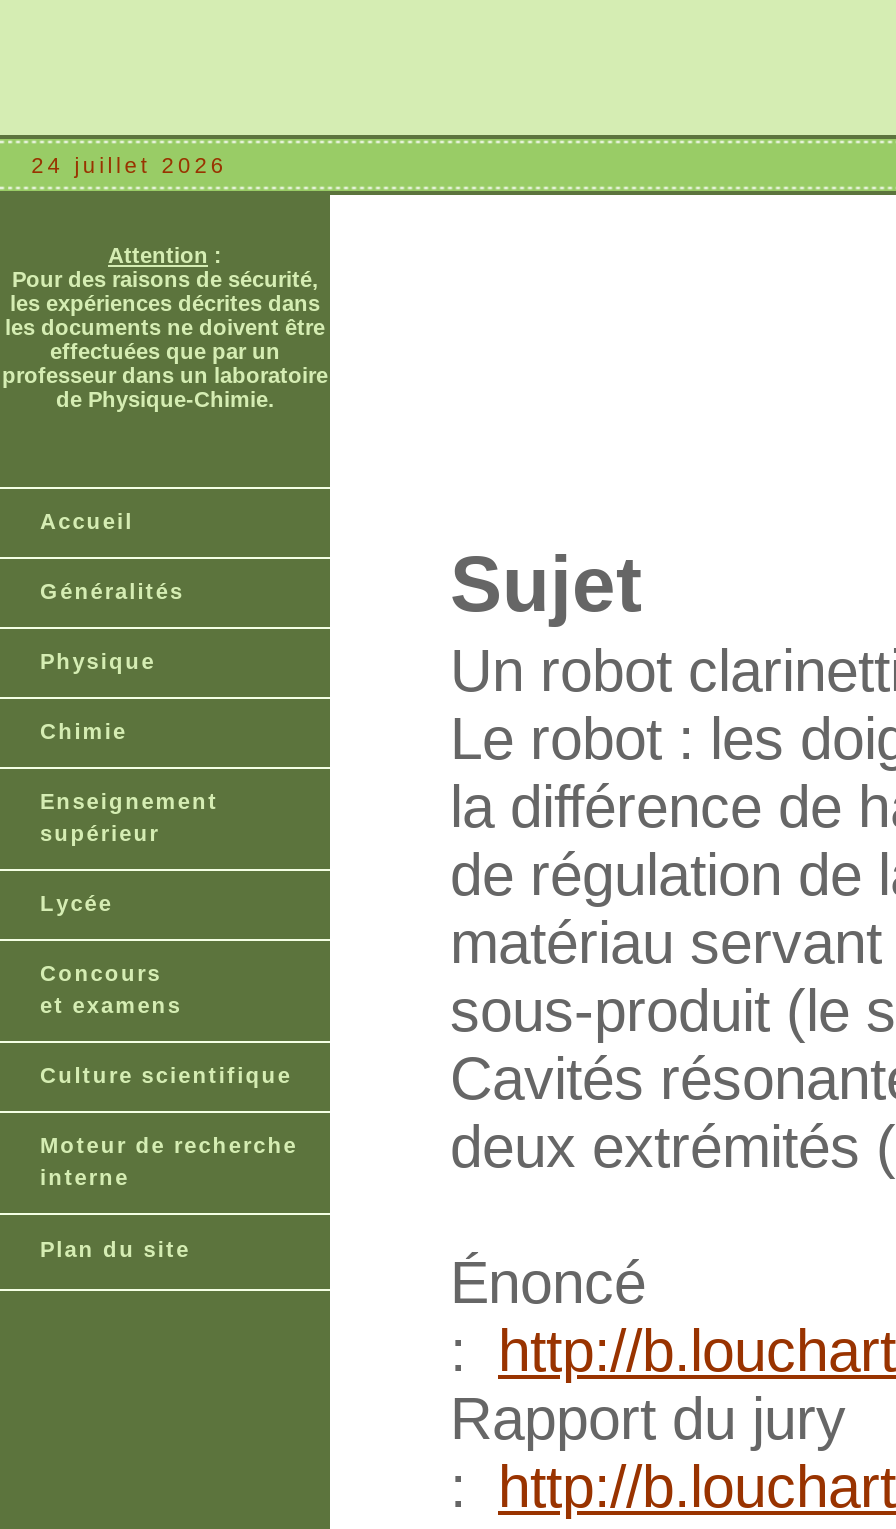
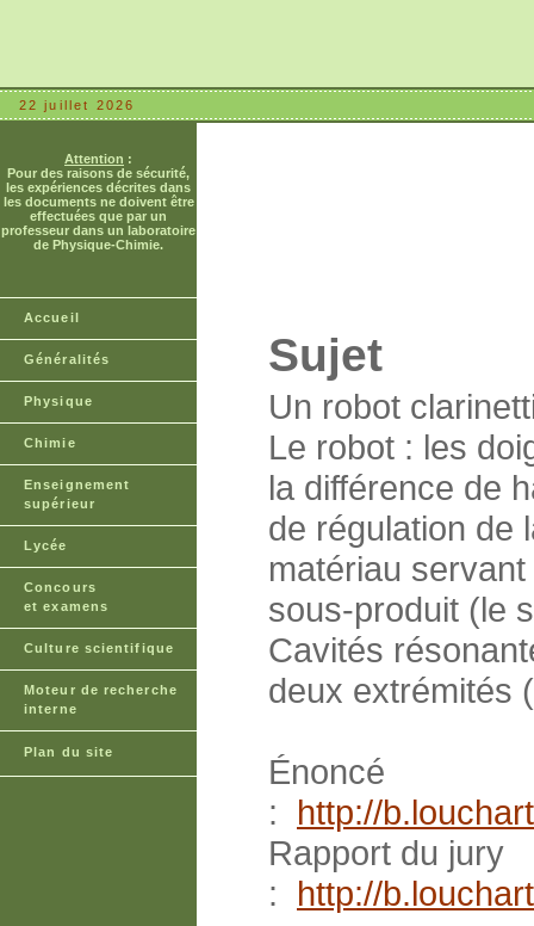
[31,153,227,177] 24 juillet 2026 -> [19,98,135,112] 22 juillet 2026

